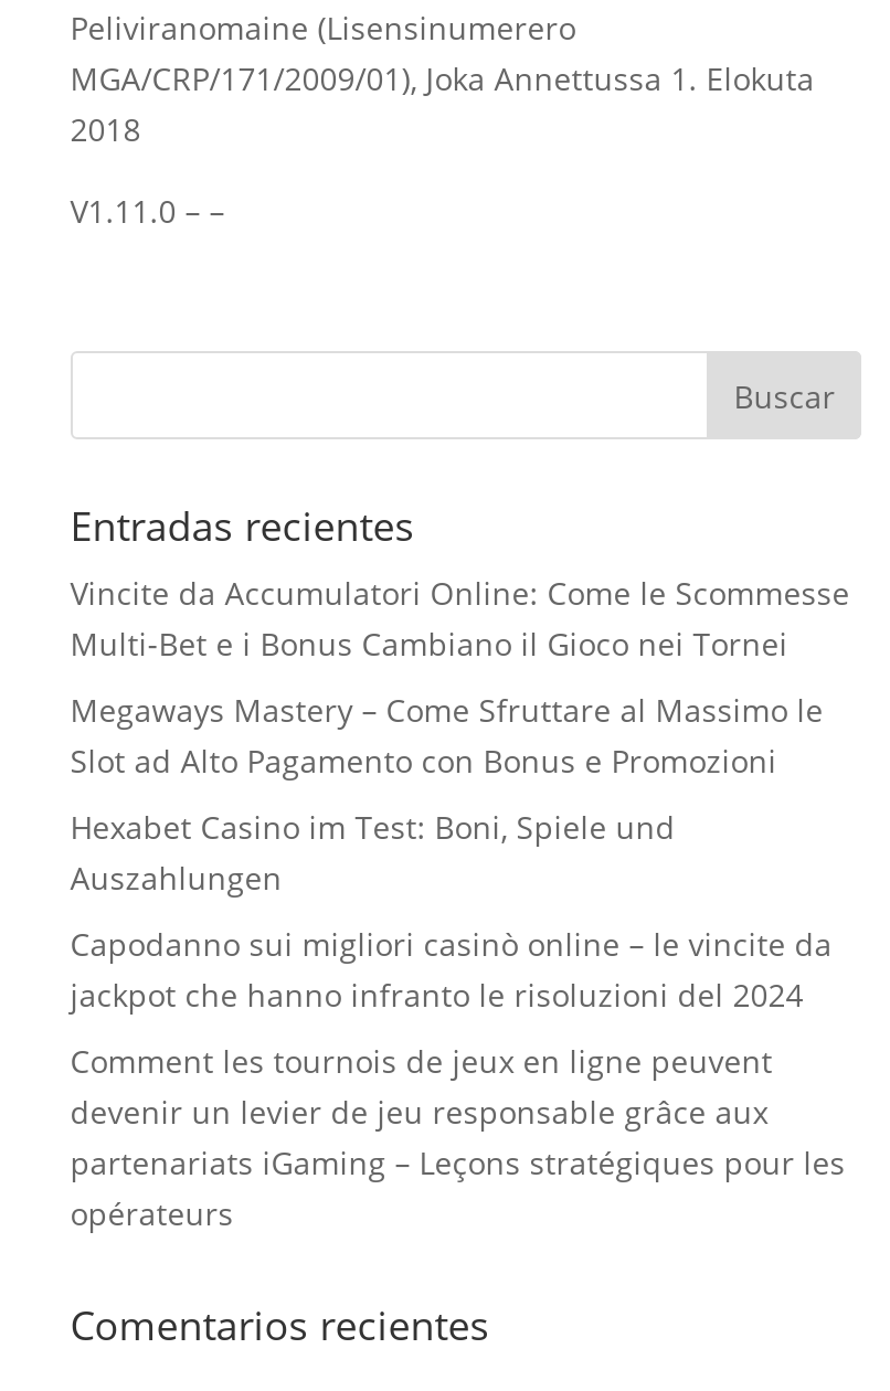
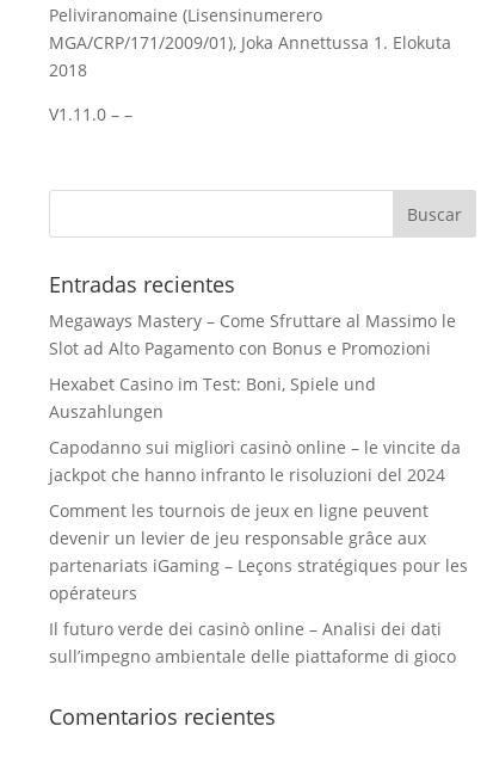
[70,572,850,665] Vincite da Accumulatori Online: Come le Scommesse | Multi‑Bet e i Bonus Cambiano il Gioco nei Tornei -> none
moved [70,689,845,1234] -> [49,309,468,604]: Megaways Mastery – Come Sfruttare al Massimo le | Slot ad Alto Pagamento con Bonus e Promozioni | Hexabet Casino im Test: Boni, Spiele und | ... | partenariats iGaming – Leçons stratégiques pour les | opérateurs
none -> [49,617,456,667] Il futuro verde dei casinò online – Analisi dei dati | sull’impegno ambientale delle piattaforme di gioco

